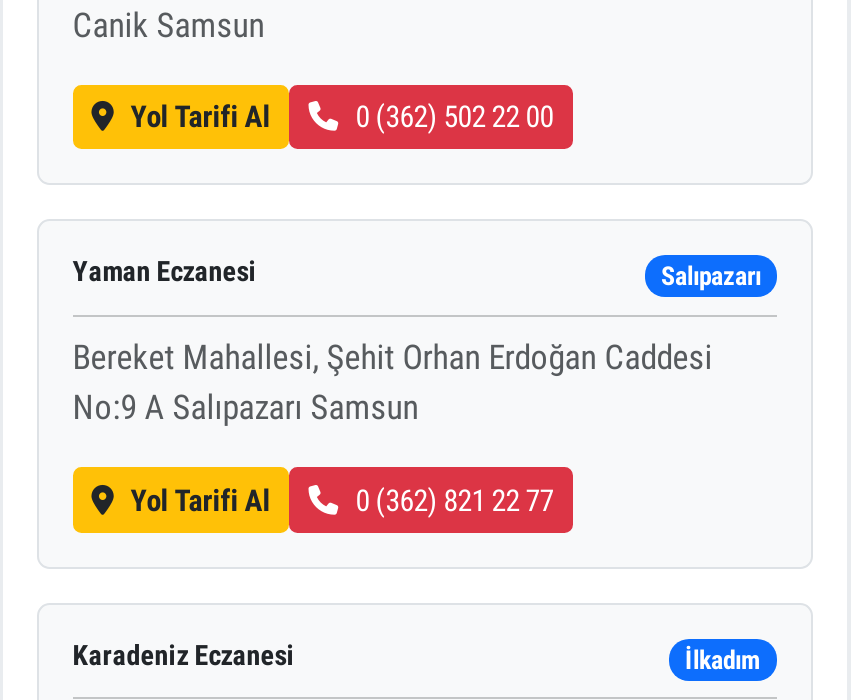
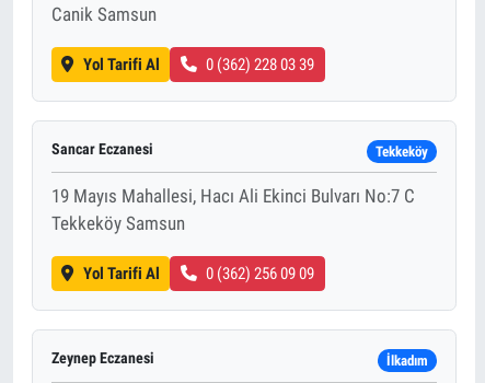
[355,100,553,136] 0 (362) 502 22 00 -> [206,54,314,74] 0 (362) 228 03 39
[73,256,761,291] Yaman Eczanesi | Salıpazarı -> [51,140,428,159] Sancar Eczanesi | Tekkeköy
[73,338,713,428] Bereket Mahallesi, Şehit Orhan Erdoğan Caddesi | No:9 A Salıpazarı Samsun -> [51,185,415,234] 19 Mayıs Mahallesi, Hacı Ali Ekinci Bulvarı No:7 C | Tekkeköy Samsun
[355,482,553,518] 0 (362) 821 22 77 -> [206,264,314,284] 0 (362) 256 09 09
[73,639,295,671] Karadeniz Eczanesi -> [51,350,154,367] Zeynep Eczanesi

